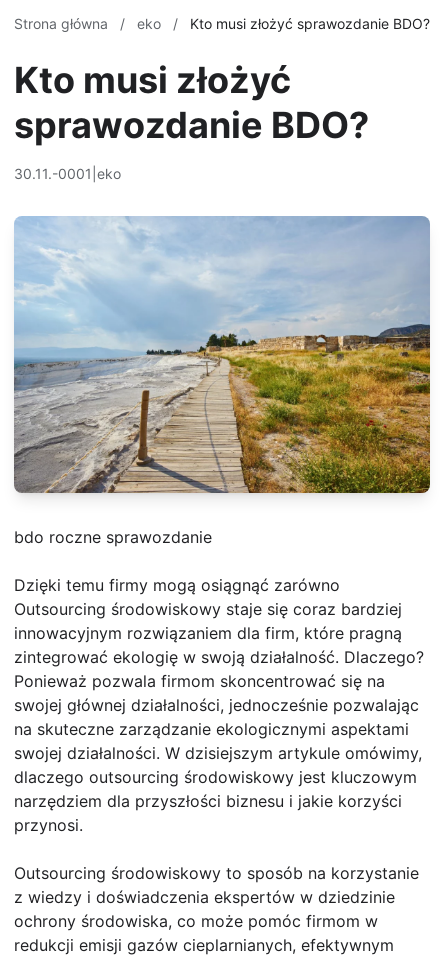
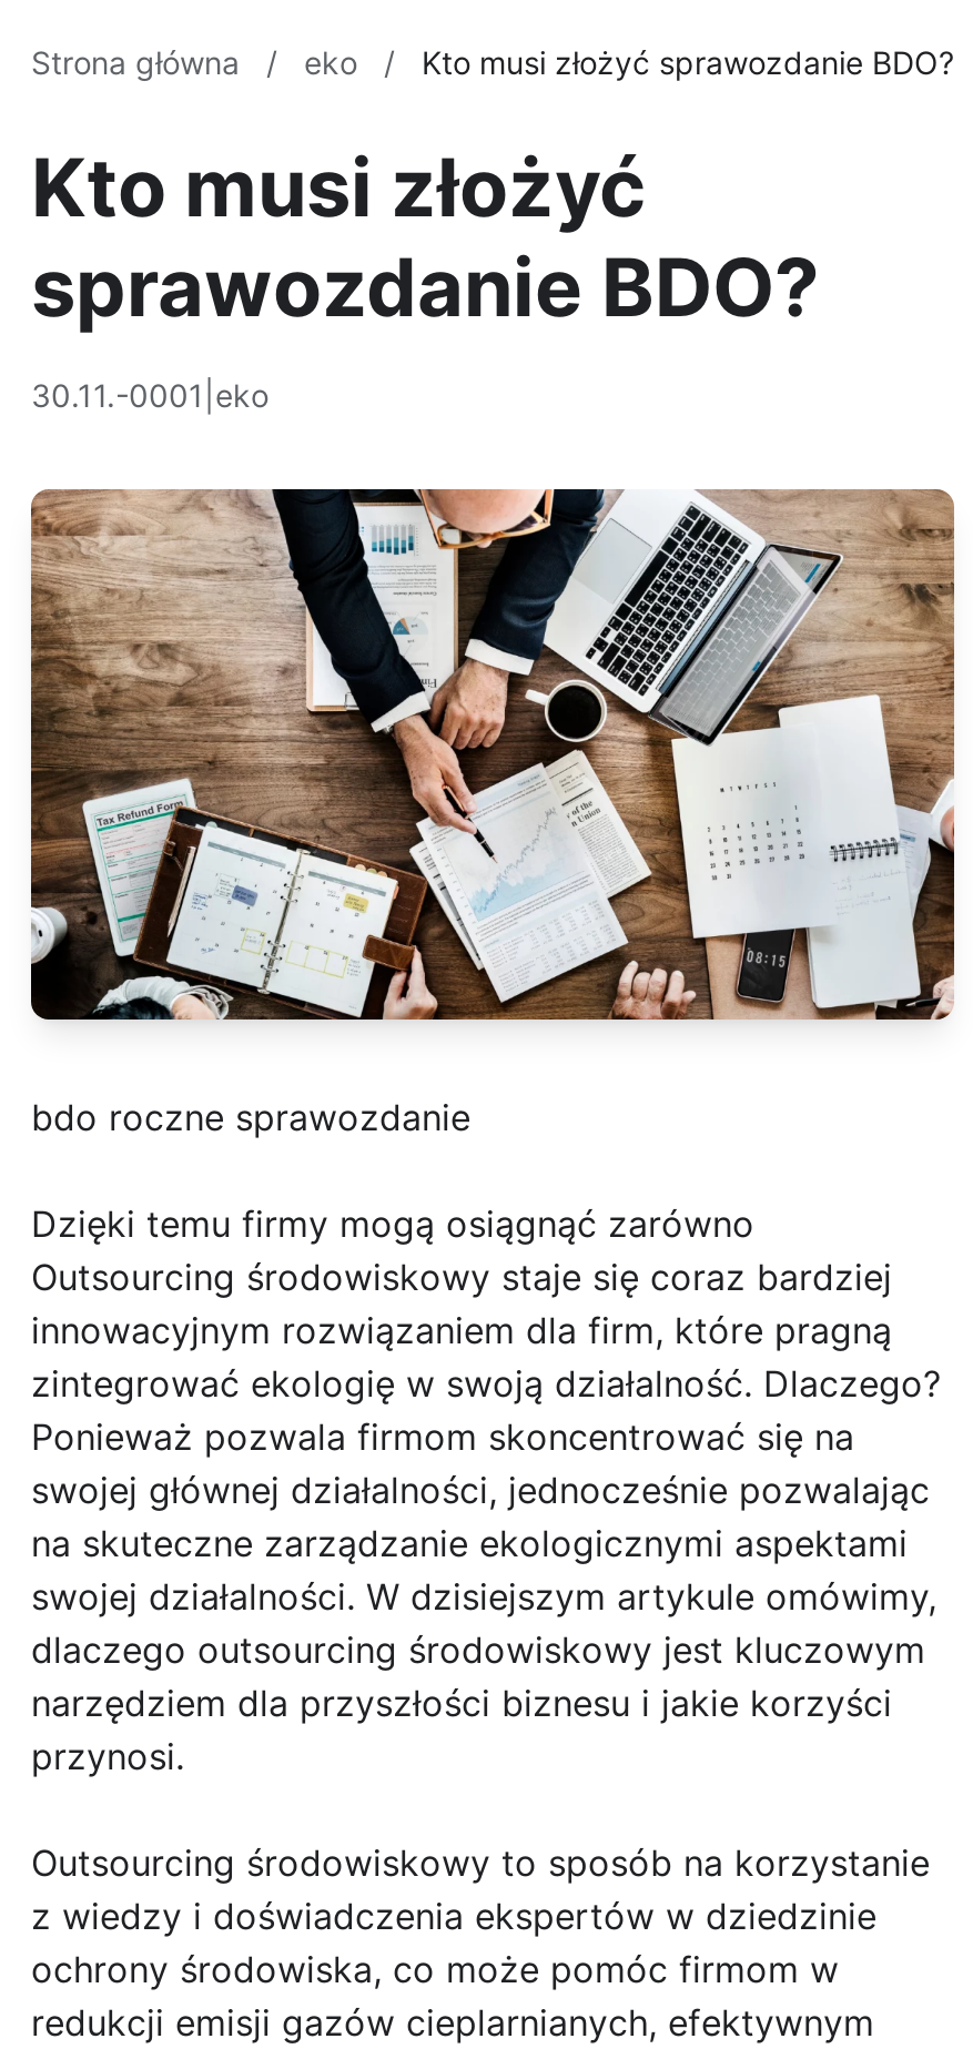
[13,216,431,494] [image] -> [29,487,956,1022] [image]

